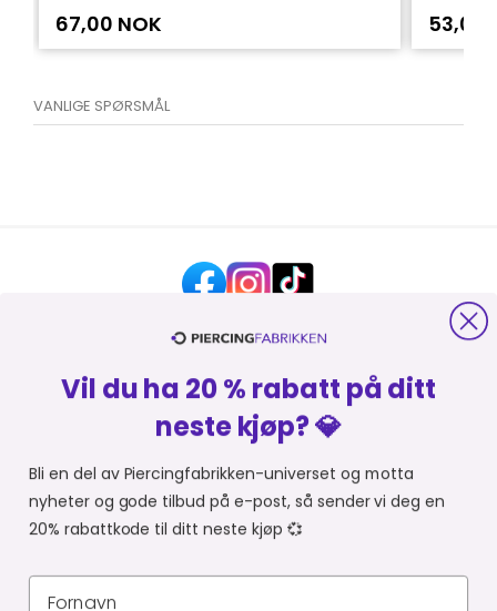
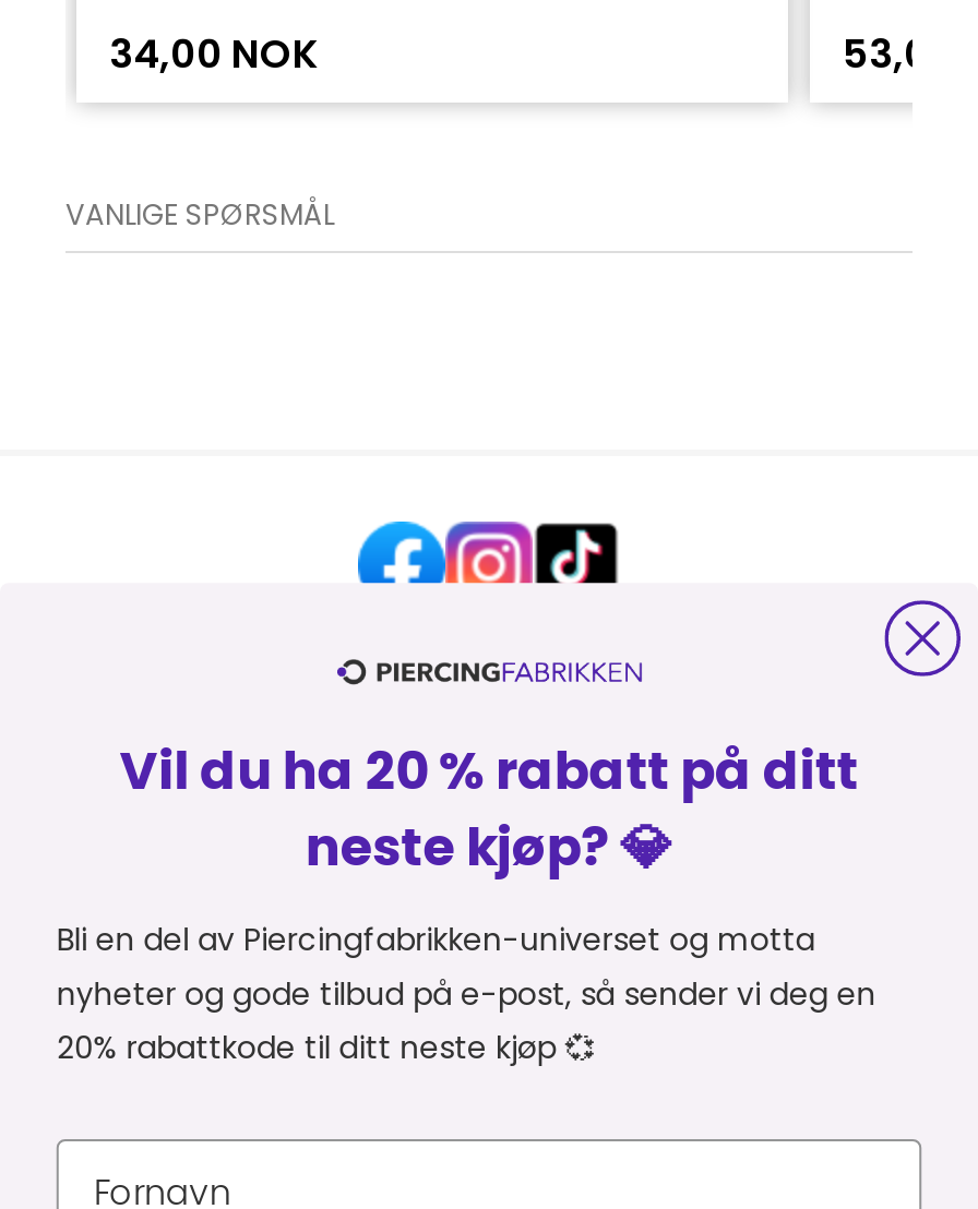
[55,10,162,37] 67,00 NOK -> [109,25,319,80] 34,00 NOK

